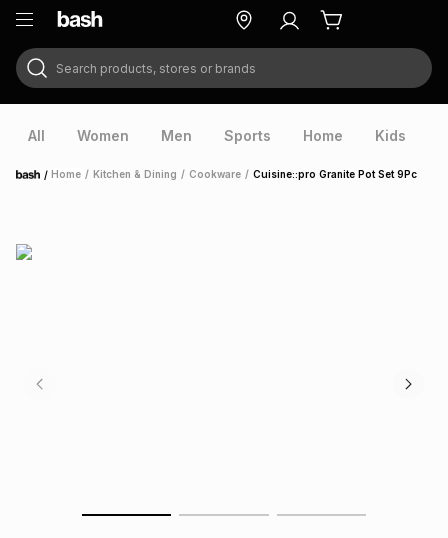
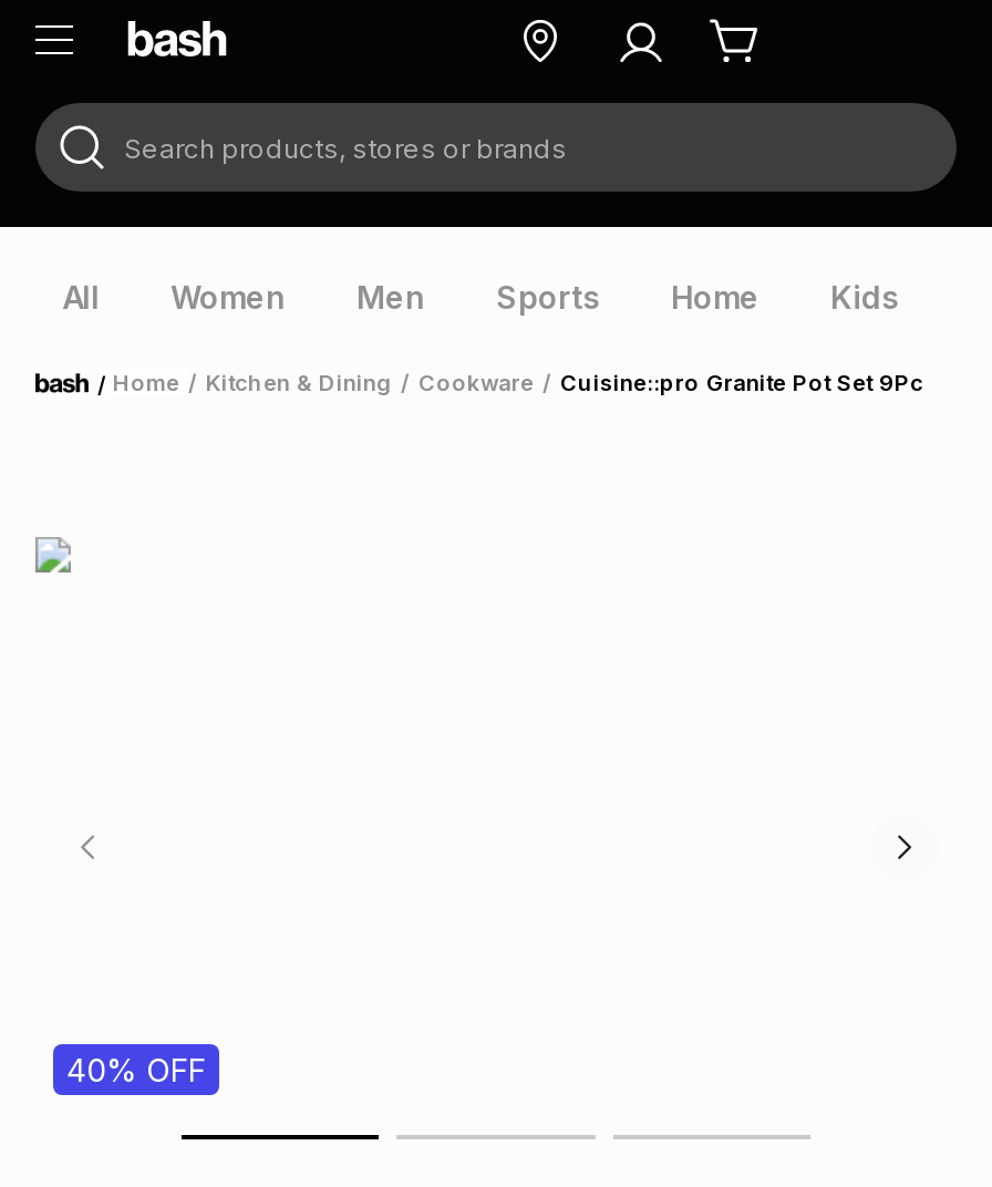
none -> [66,1051,206,1088] 40% OFF

